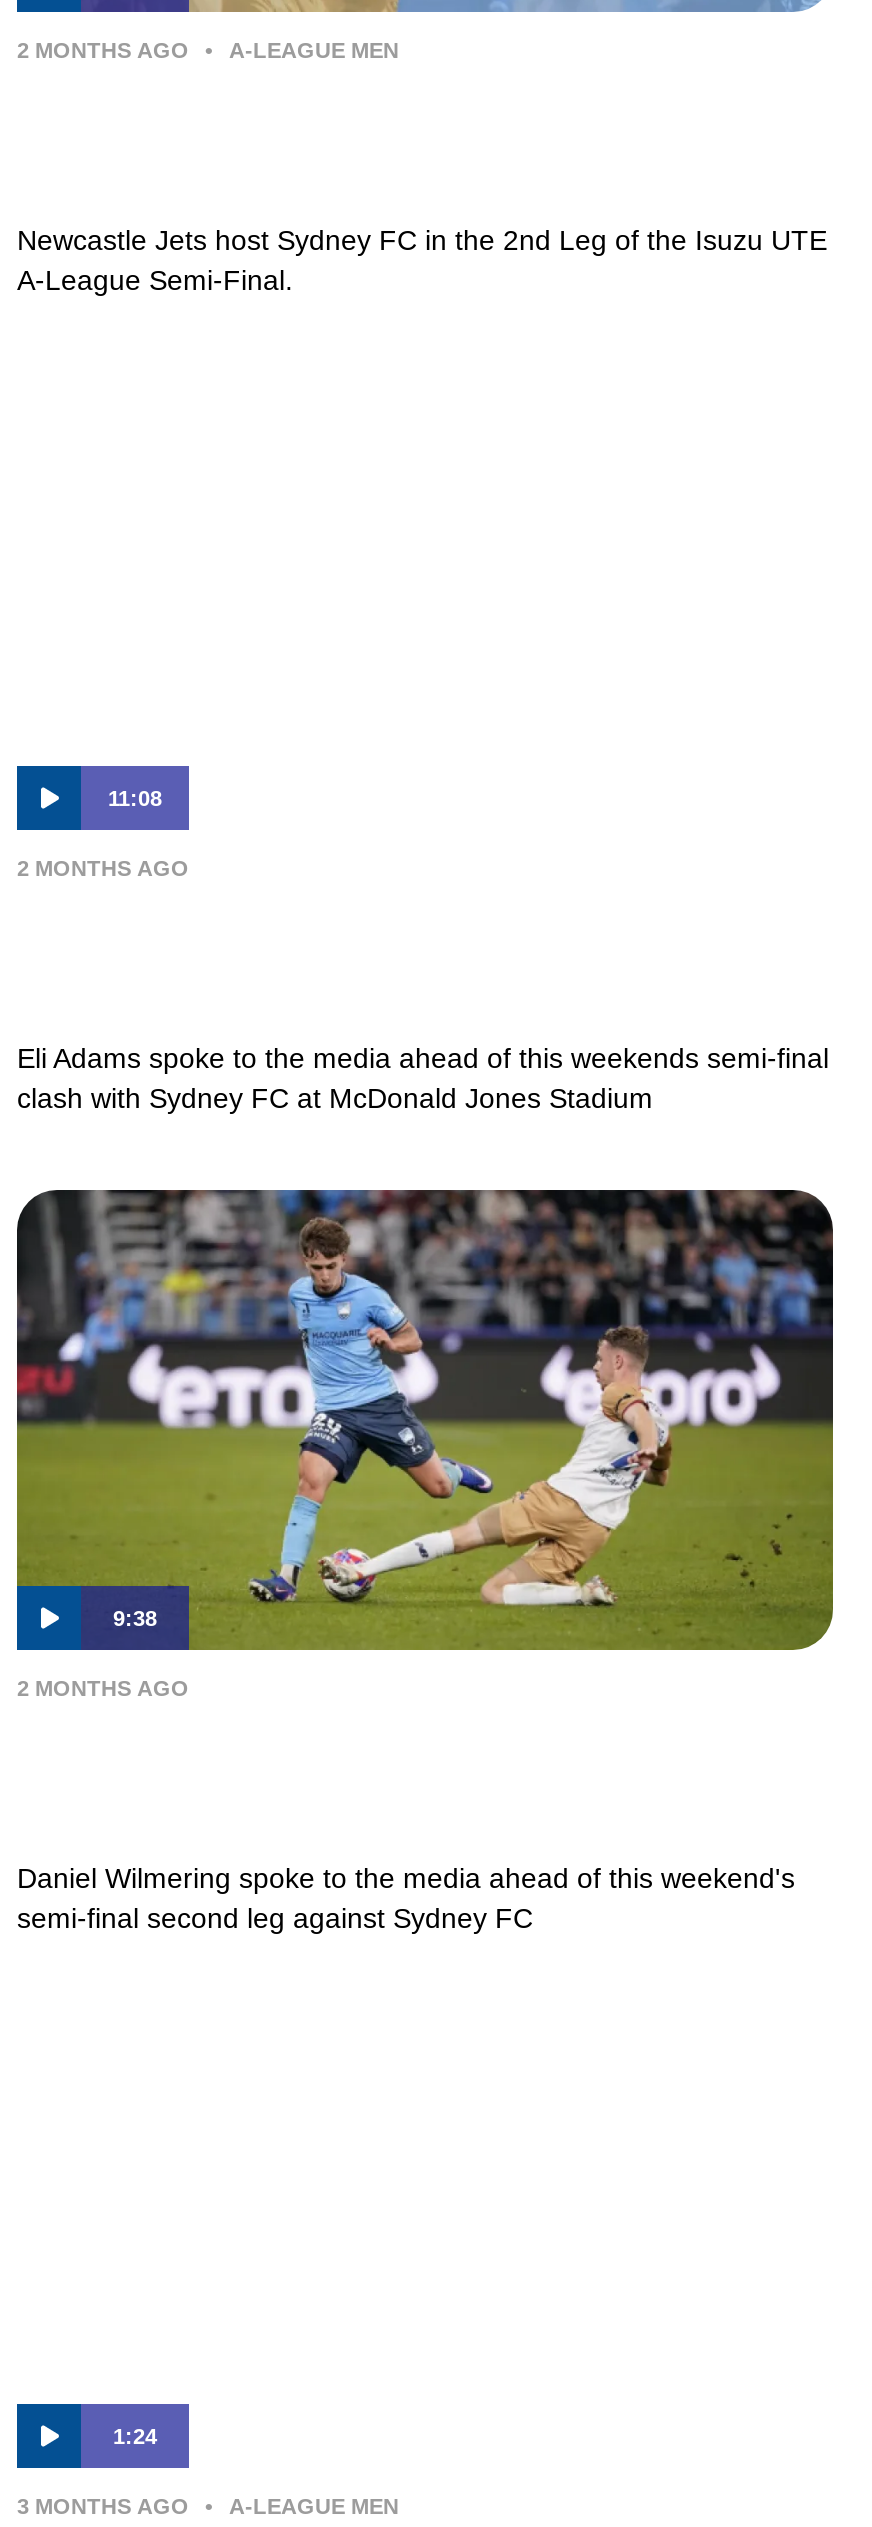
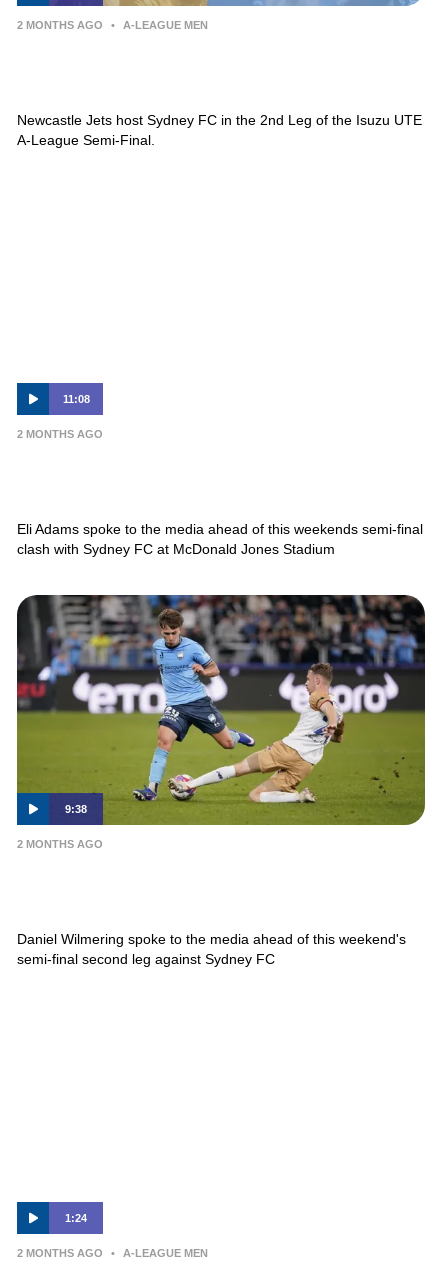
[17,2494,189,2518] 3 MONTHS AGO -> [17,1247,103,1259] 2 MONTHS AGO

